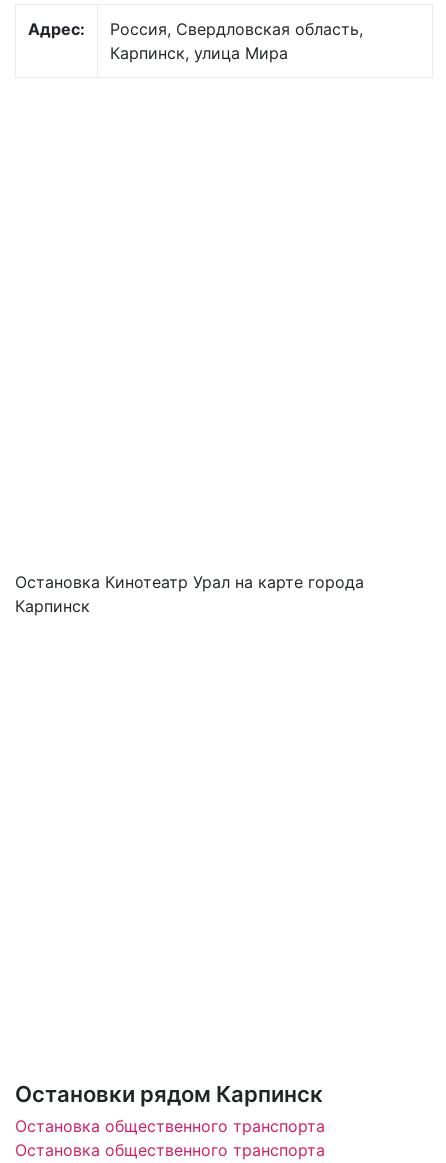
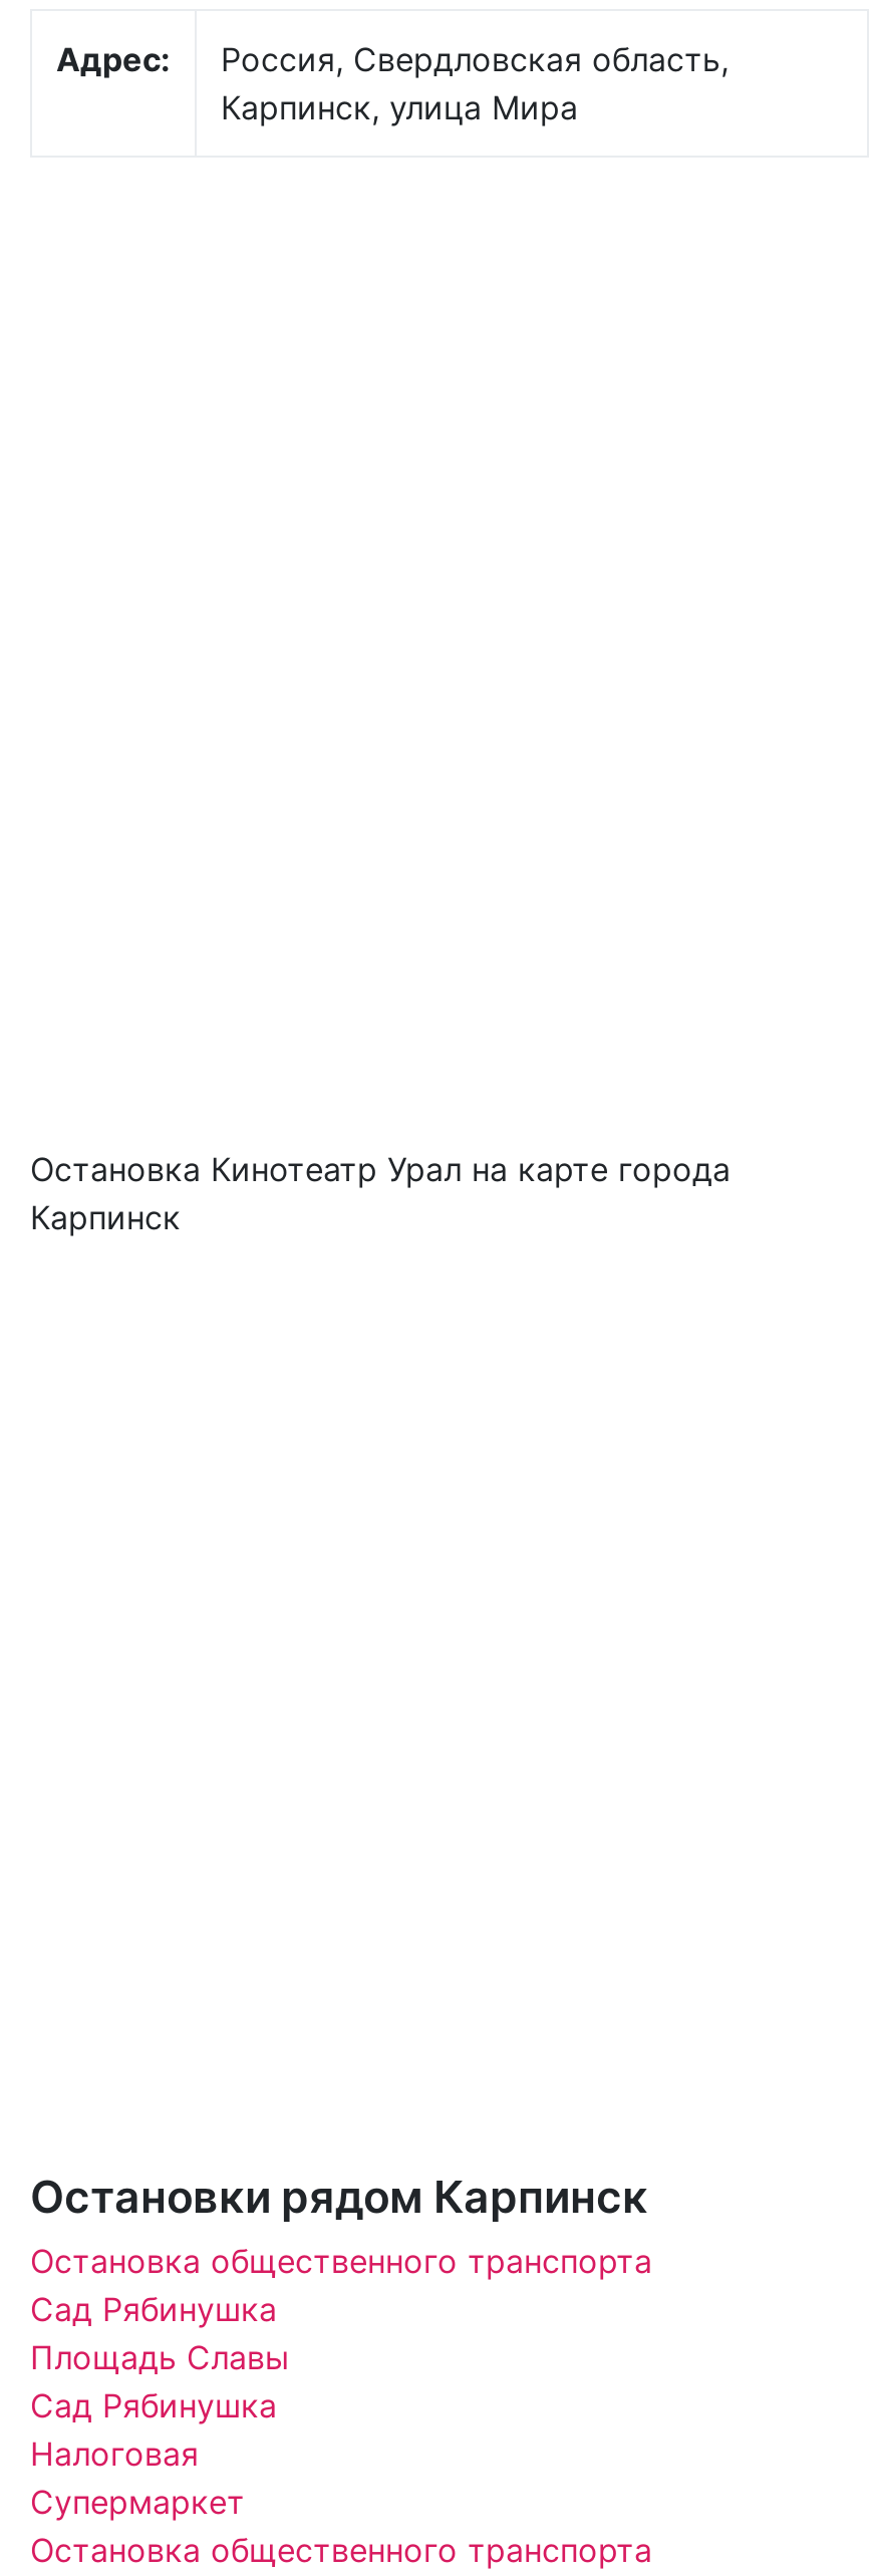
none -> [30,2289,289,2522] Сад Рябинушка | Площадь Славы | Сад Рябинушка | Налоговая | Супермаркет

